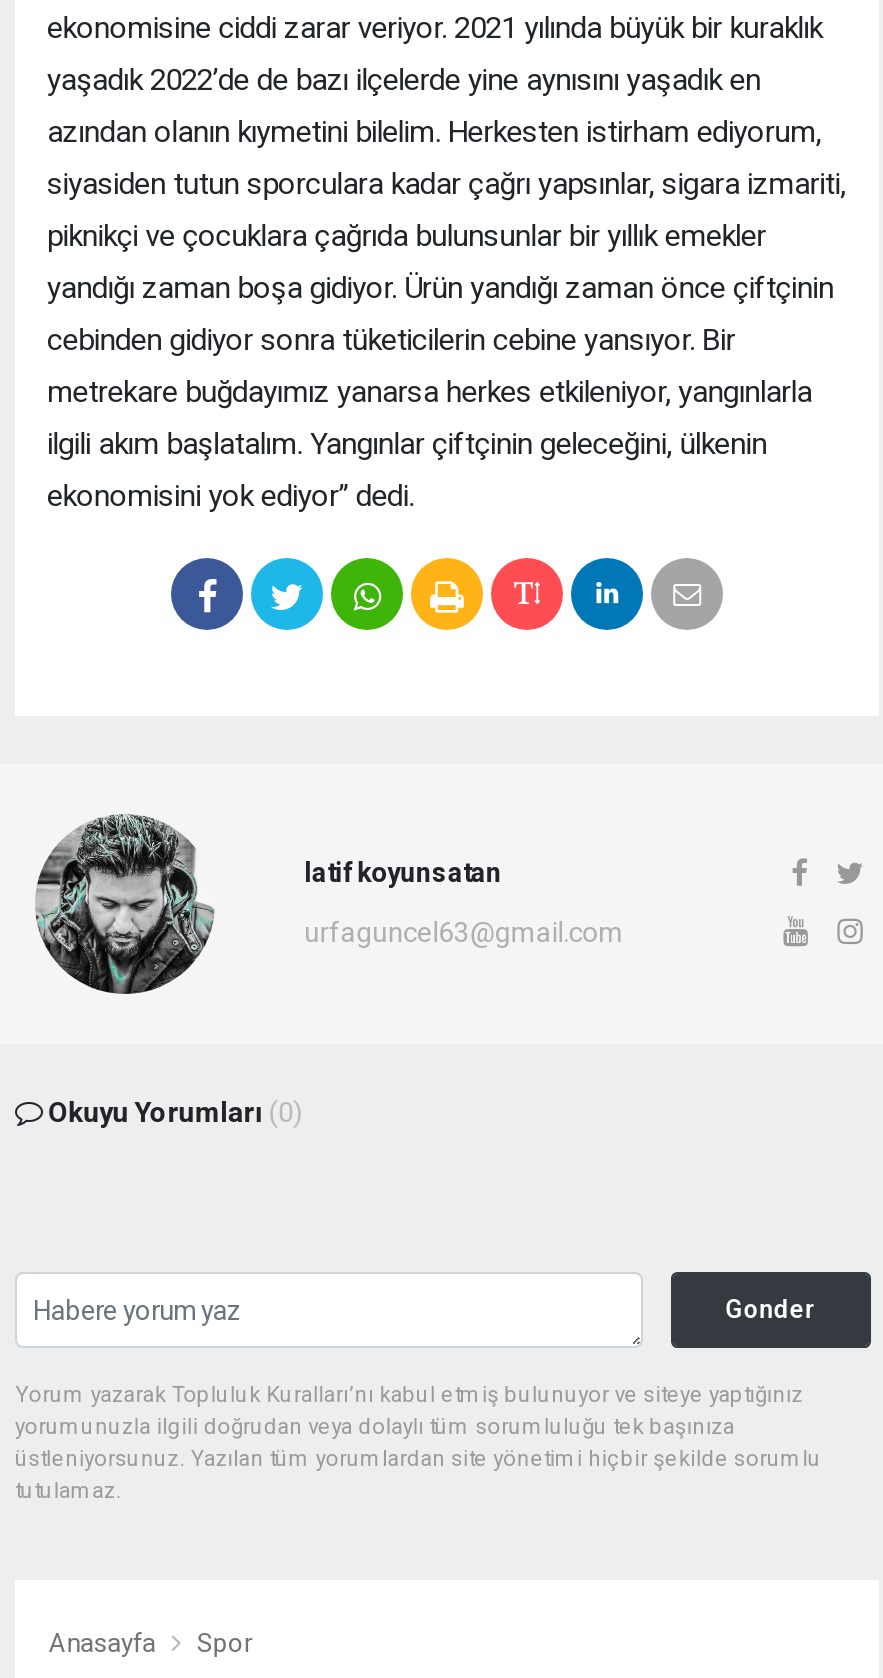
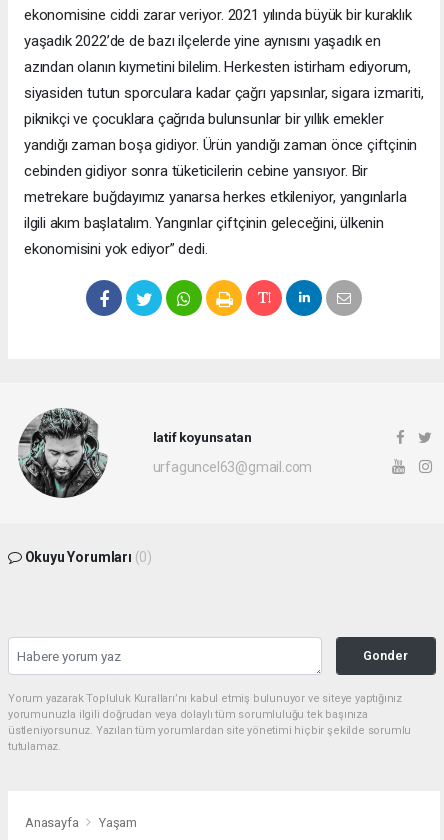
[197,1628,251,1658] Spor -> [99,815,137,830] Yaşam

